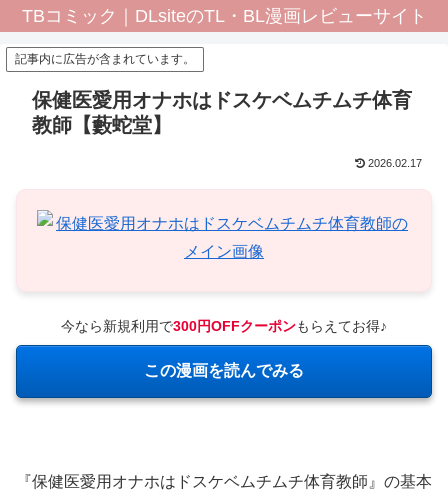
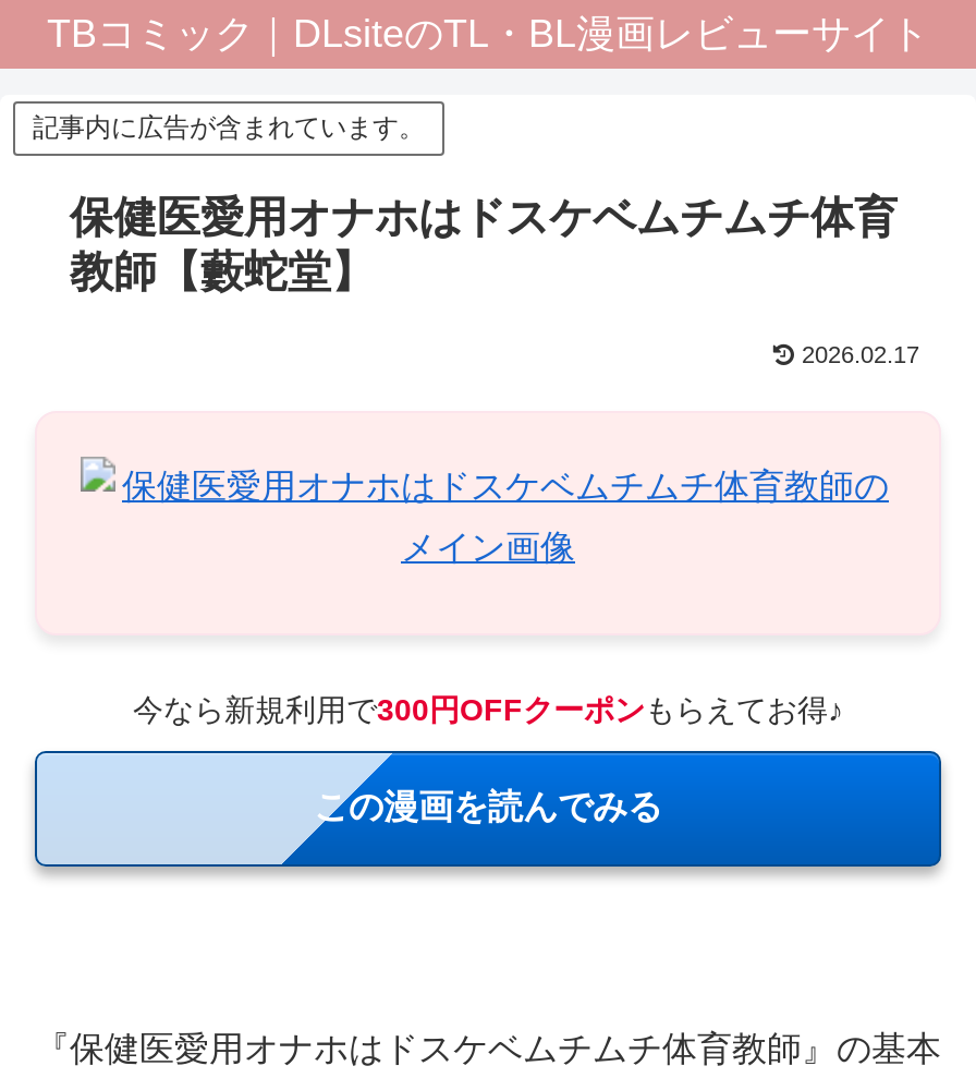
[16,345,178,398] [image] -> [35,751,390,867] [image]

